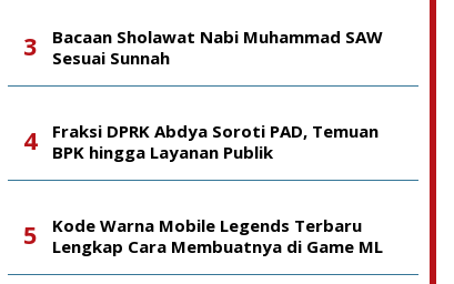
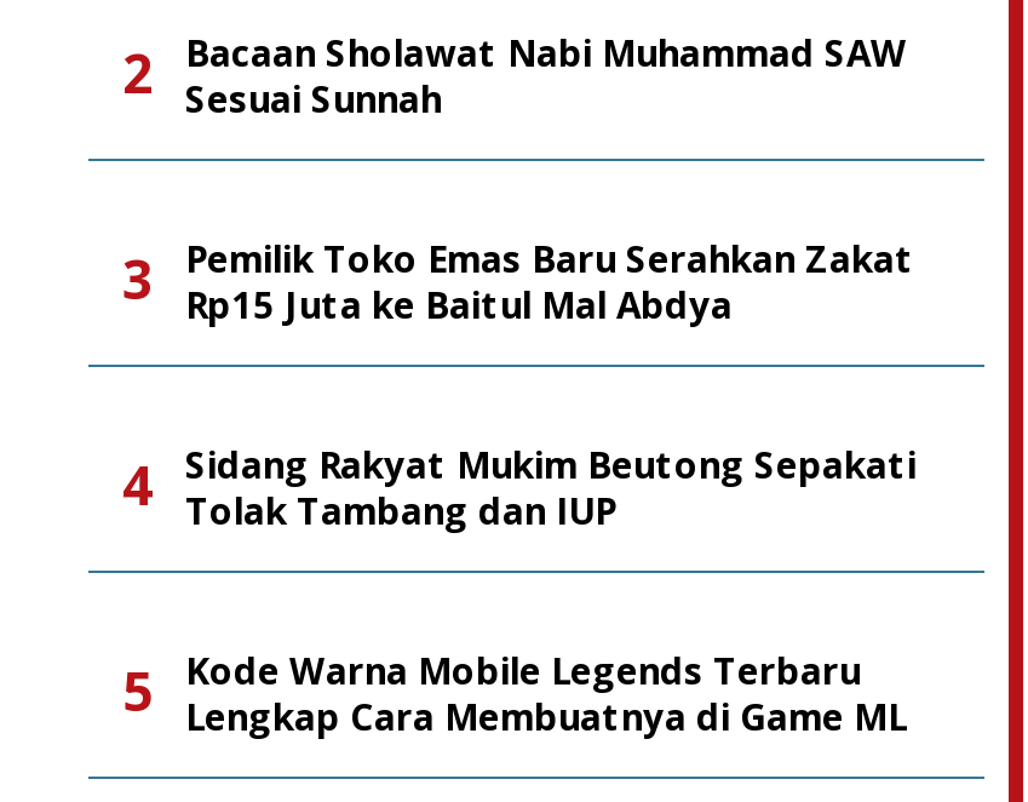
[52,120,379,163] Fraksi DPRK Abdya Soroti PAD, Temuan | BPK hingga Layanan Publik -> [185,234,917,534] Pemilik Toko Emas Baru Serahkan Zakat | Rp15 Juta ke Baitul Mal Abdya | Sidang Rakyat Mukim Beutong Sepakati | Tolak Tambang dan IUP

